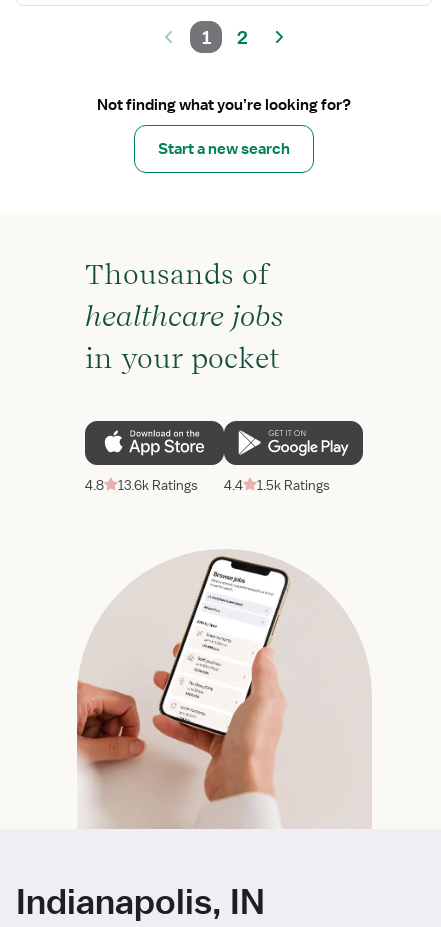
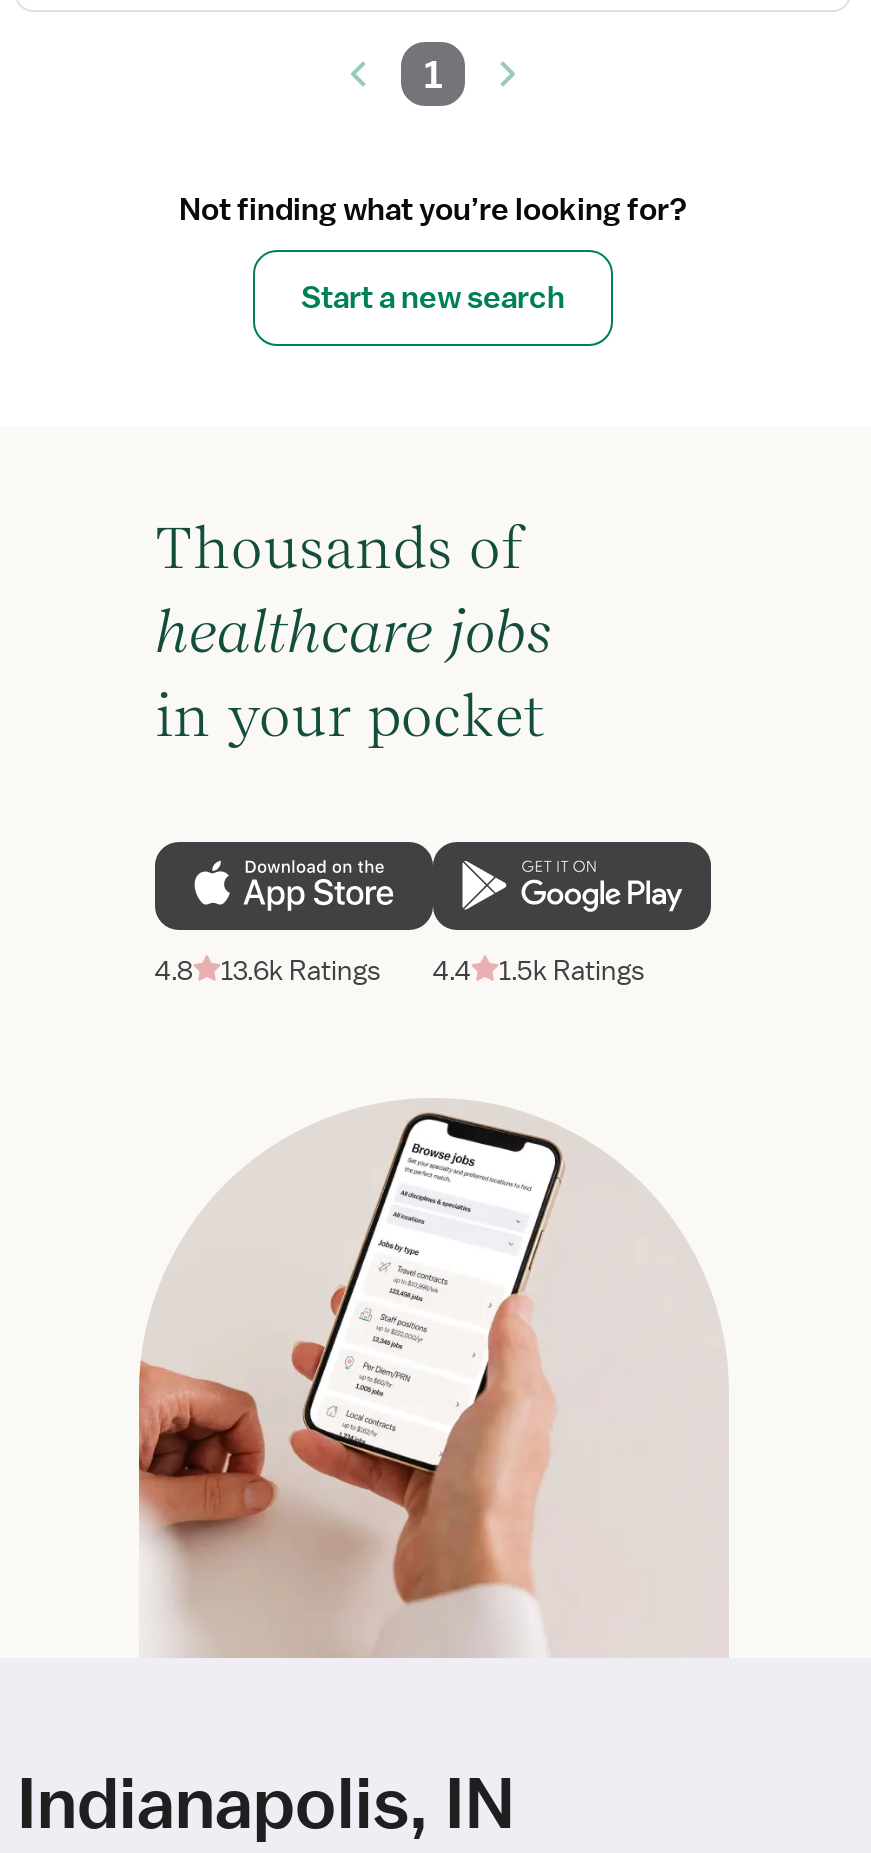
[236,25,247,49] 2 -> none

